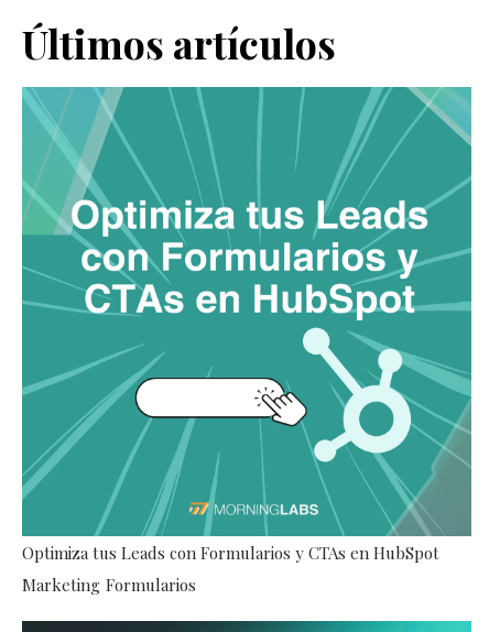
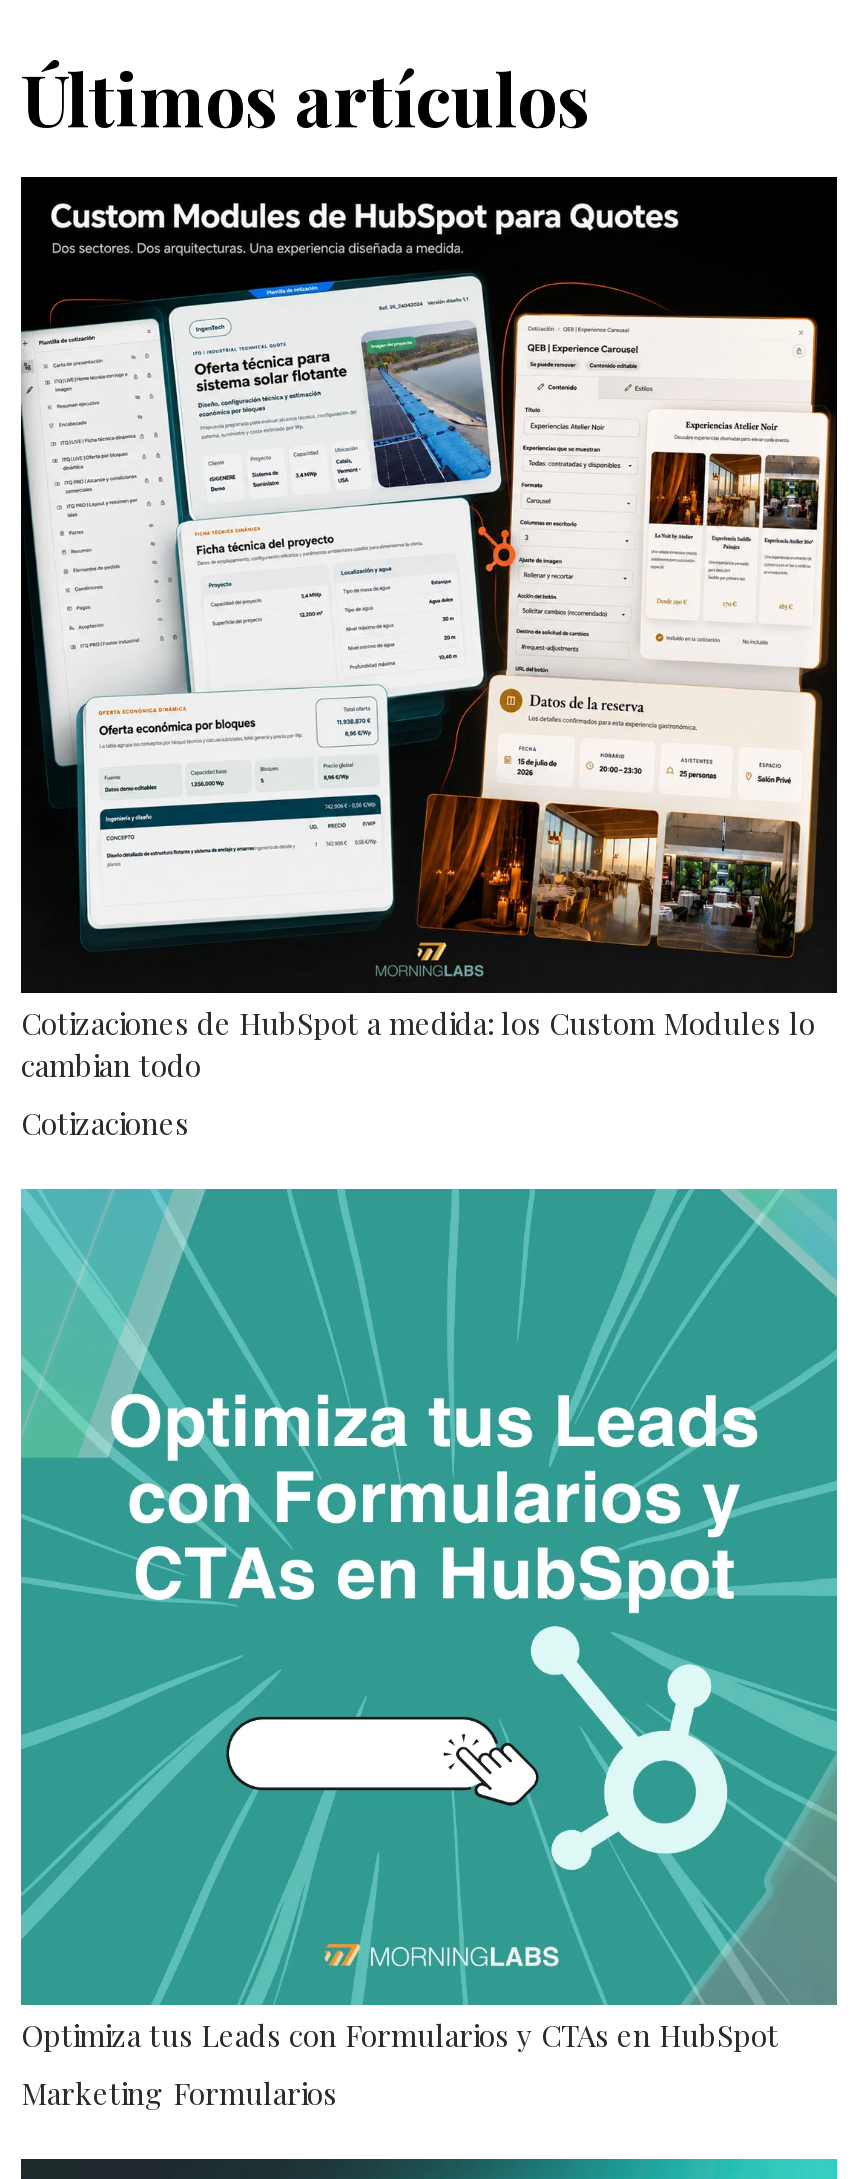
none -> [19,175,839,1142] [image] | Cotizaciones de HubSpot a medida: los Custom Modules lo | cambian todo | Cotizaciones

